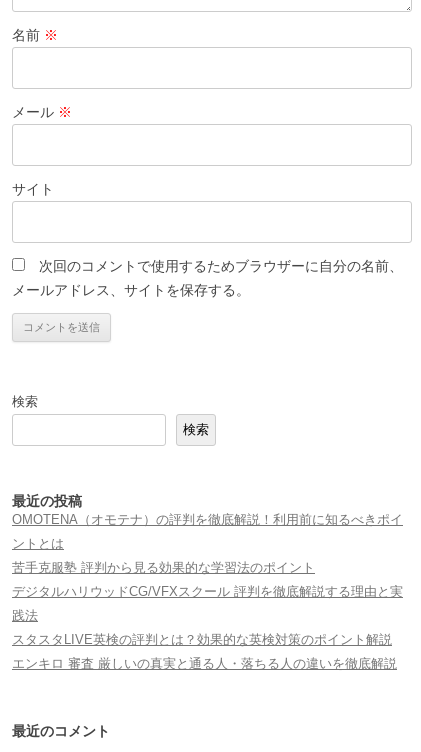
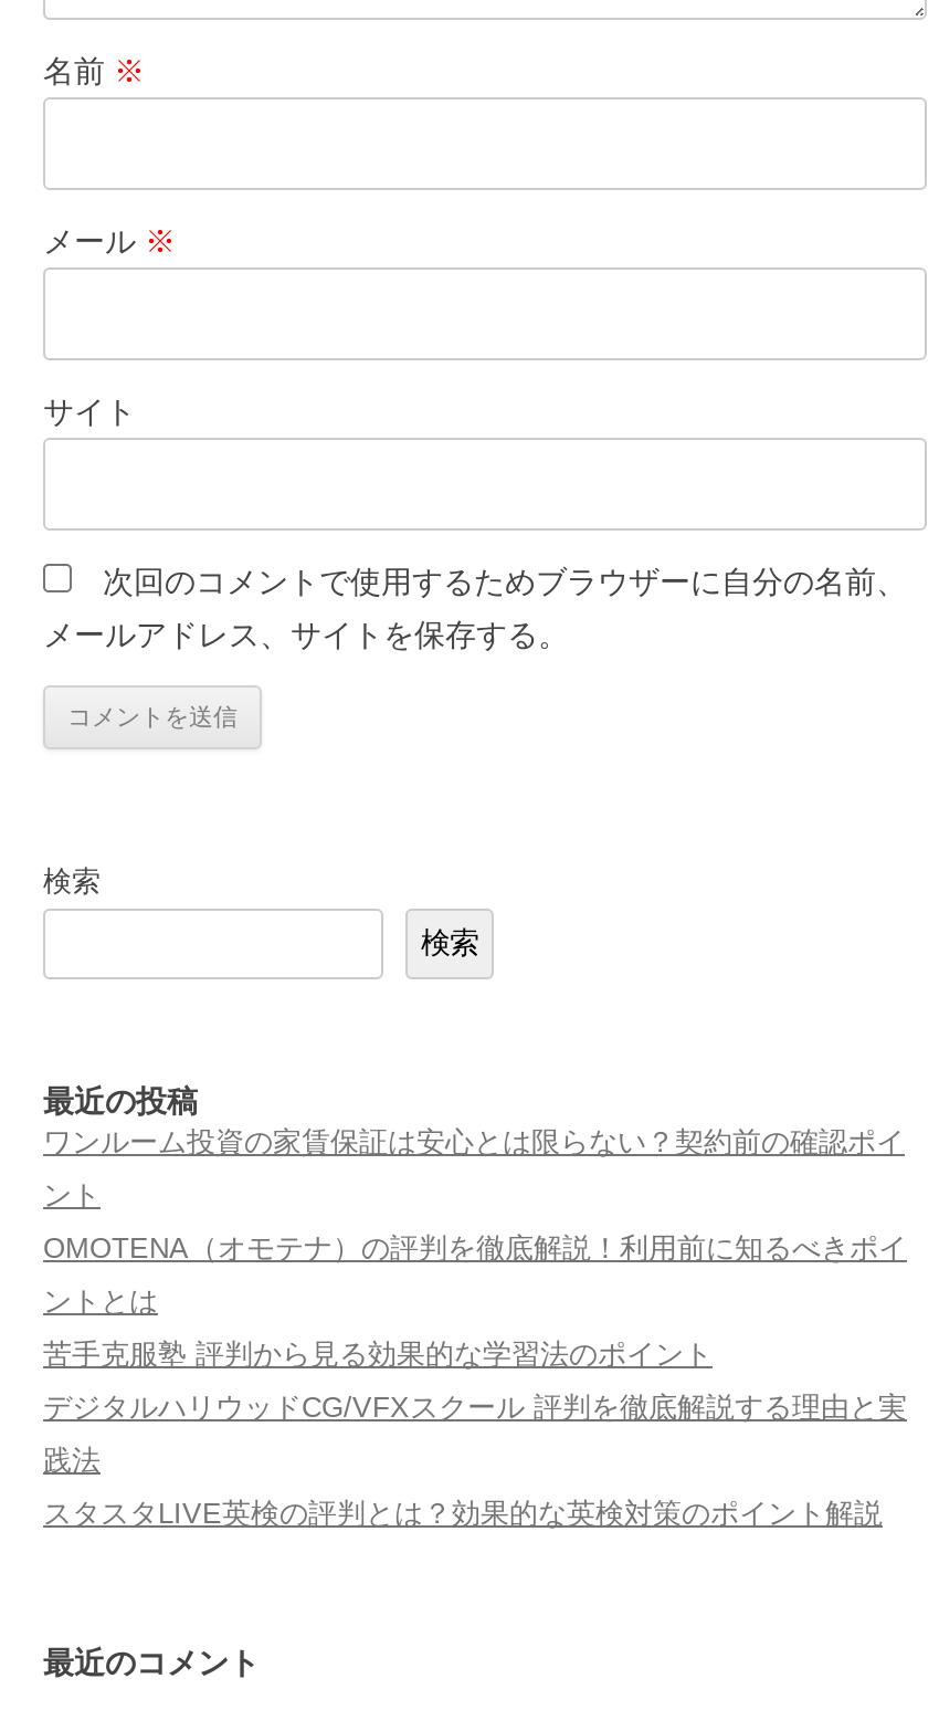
none -> [43,1125,905,1211] ワンルーム投資の家賃保証は安心とは限らない？契約前の確認ポイ | ント
moved [12,512,403,647] -> [43,1231,907,1530]: OMOTENA（オモテナ）の評判を徹底解説！利用前に知るべきポイ | ントとは | デジタルハリウッドCG/VFXスクール 評判を徹底解説する理由と実 | スタスタLIVE英検の評判とは？効果的な英検対策のポイント解説
[12,656,397,671] エンキロ 審査 厳しいの真実と通る人・落ちる人の違いを徹底解説 -> none

